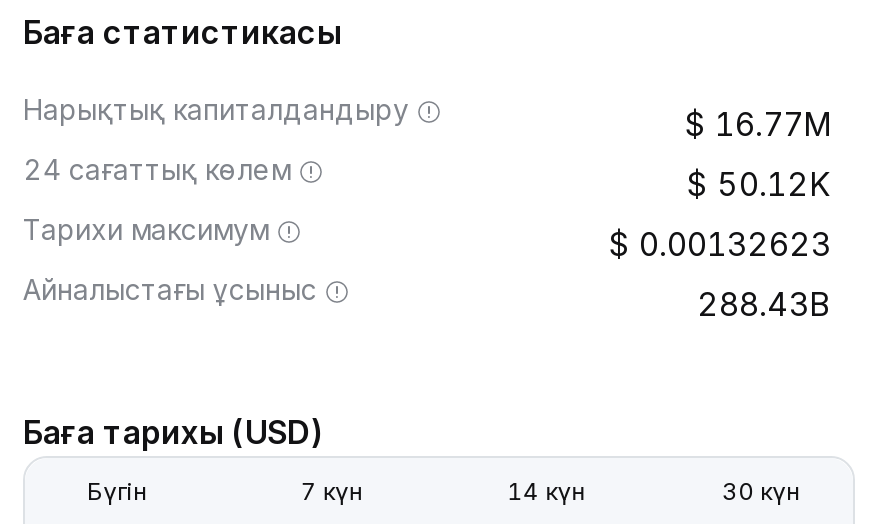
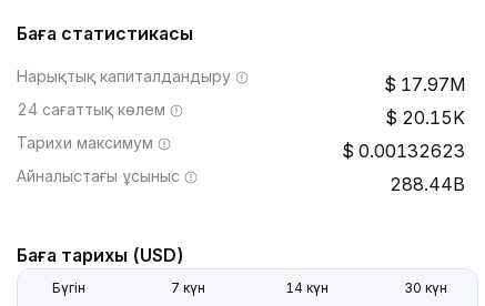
[715,104,831,144] 16.77M -> [401,73,465,95] 17.97M
[717,164,831,204] 50.12K -> [402,106,465,129] 20.15K
[697,284,831,324] 288.43B -> [390,173,465,195] 288.44B

